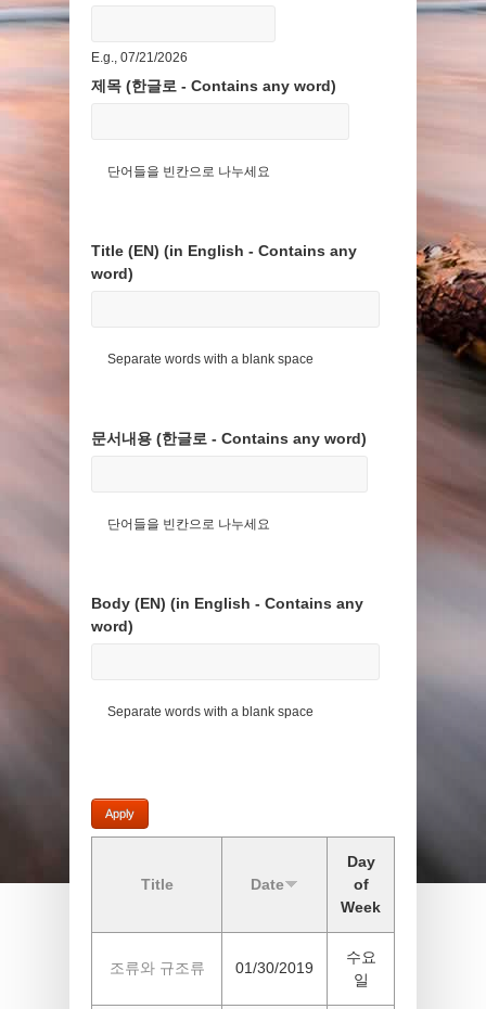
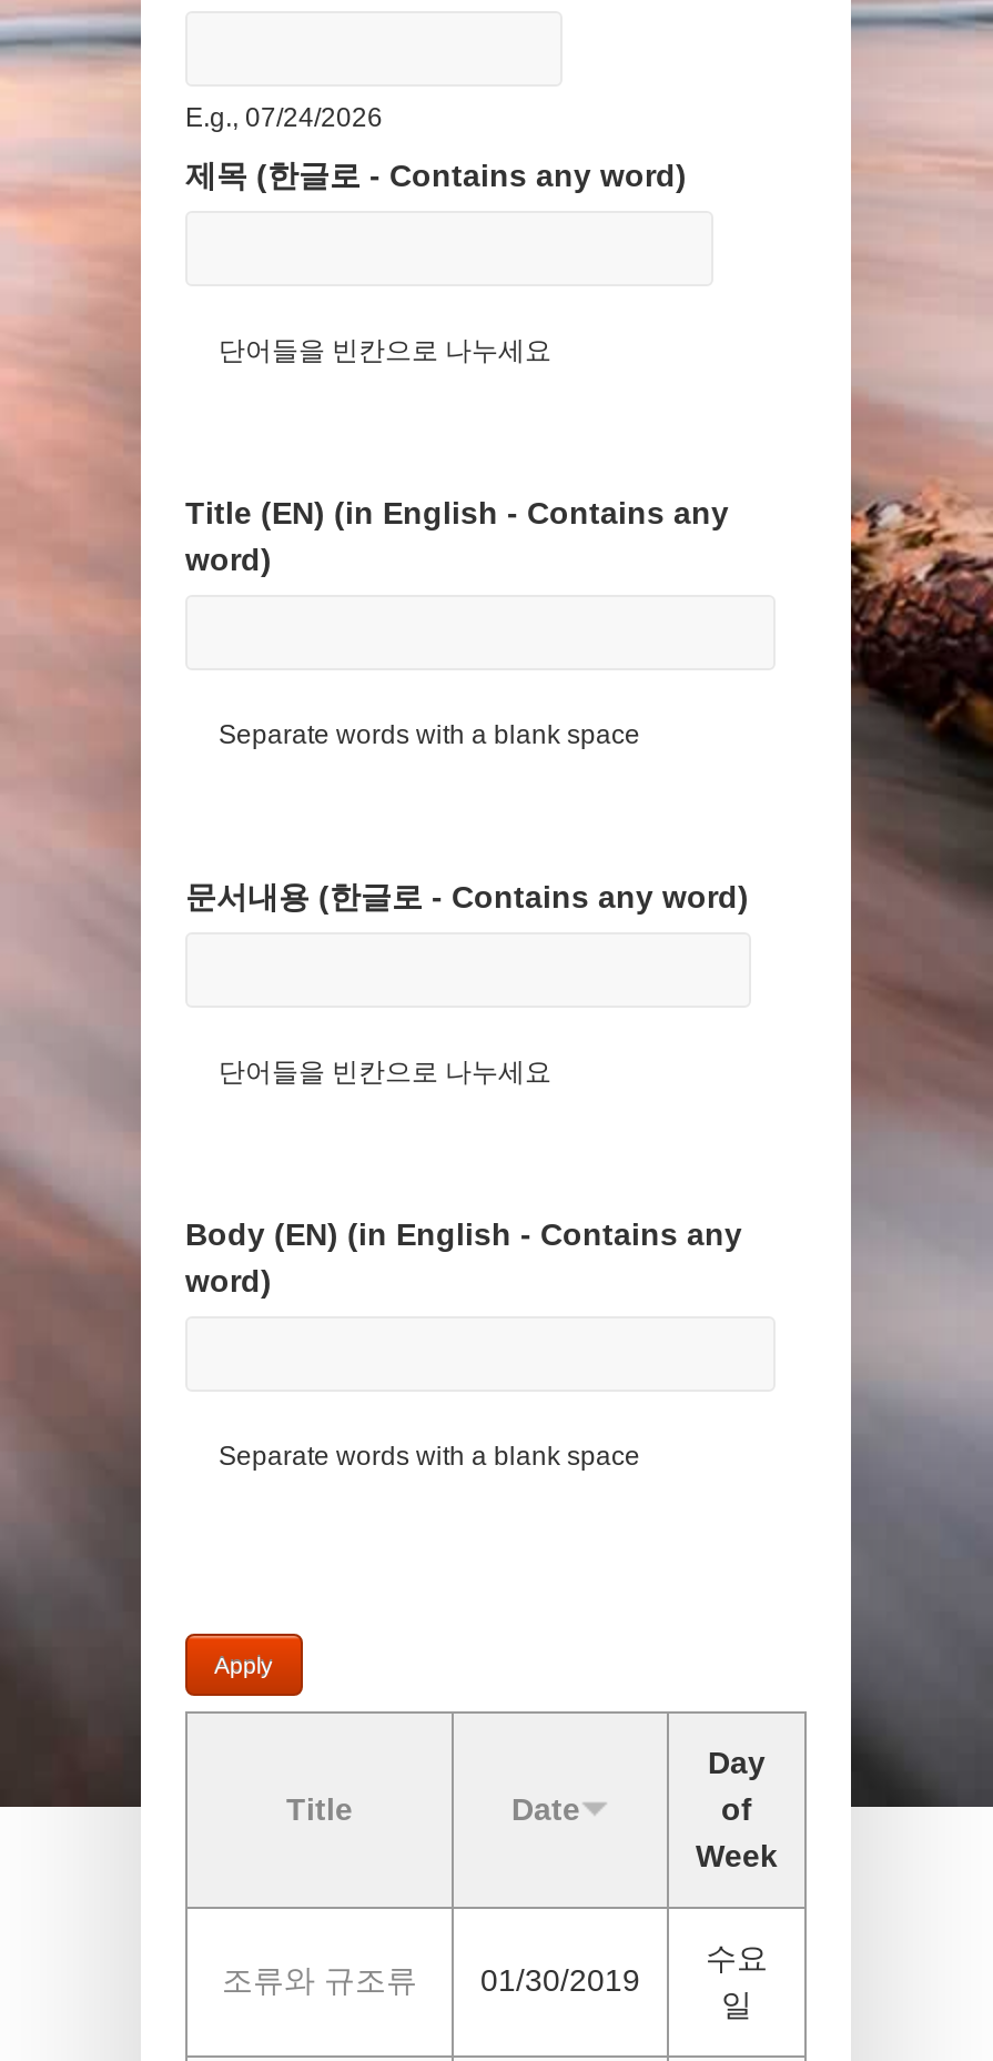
[91,50,188,66] E.g., 07/21/2026 -> [185,103,383,134] E.g., 07/24/2026

